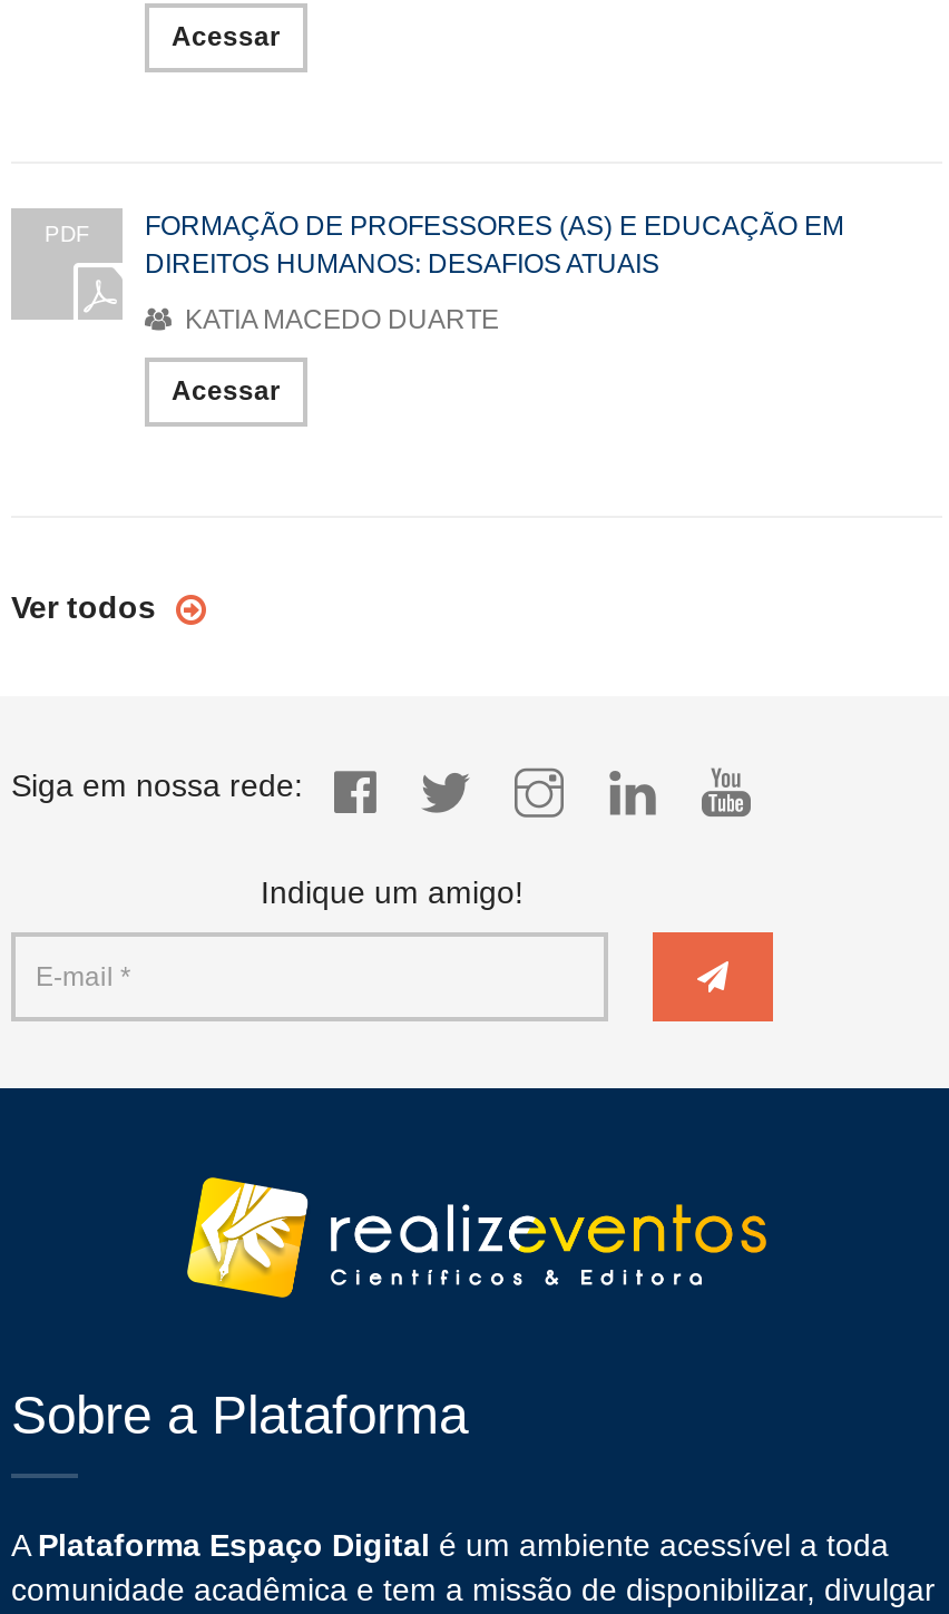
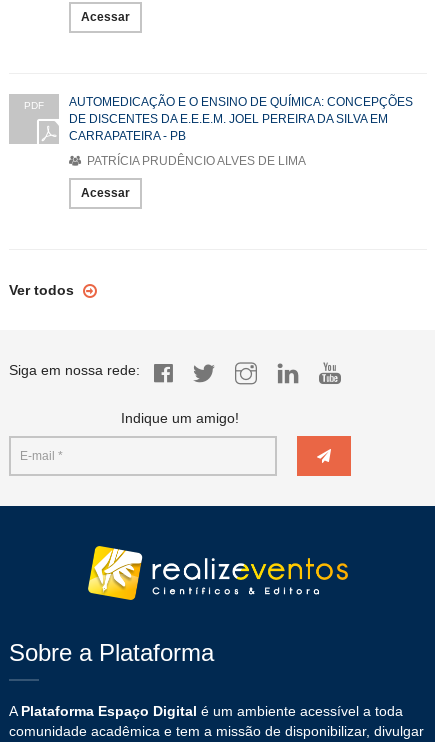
[145,210,844,279] FORMAÇÃO DE PROFESSORES (AS) E EDUCAÇÃO EM | DIREITOS HUMANOS: DESAFIOS ATUAIS -> [69,95,413,143] AUTOMEDICAÇÃO E O ENSINO DE QUÍMICA: CONCEPÇÕES | DE DISCENTES DA E.E.E.M. JOEL PEREIRA DA SILVA EM | CARRAPATEIRA - PB
[178,304,499,335] KATIA MACEDO DUARTE -> [84,154,306,168] PATRÍCIA PRUDÊNCIO ALVES DE LIMA

